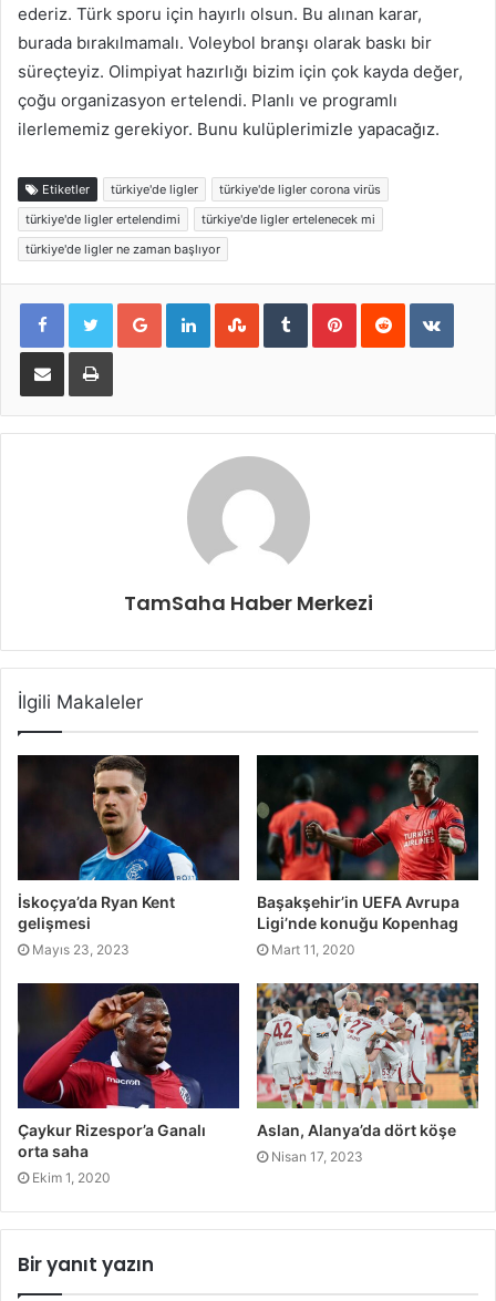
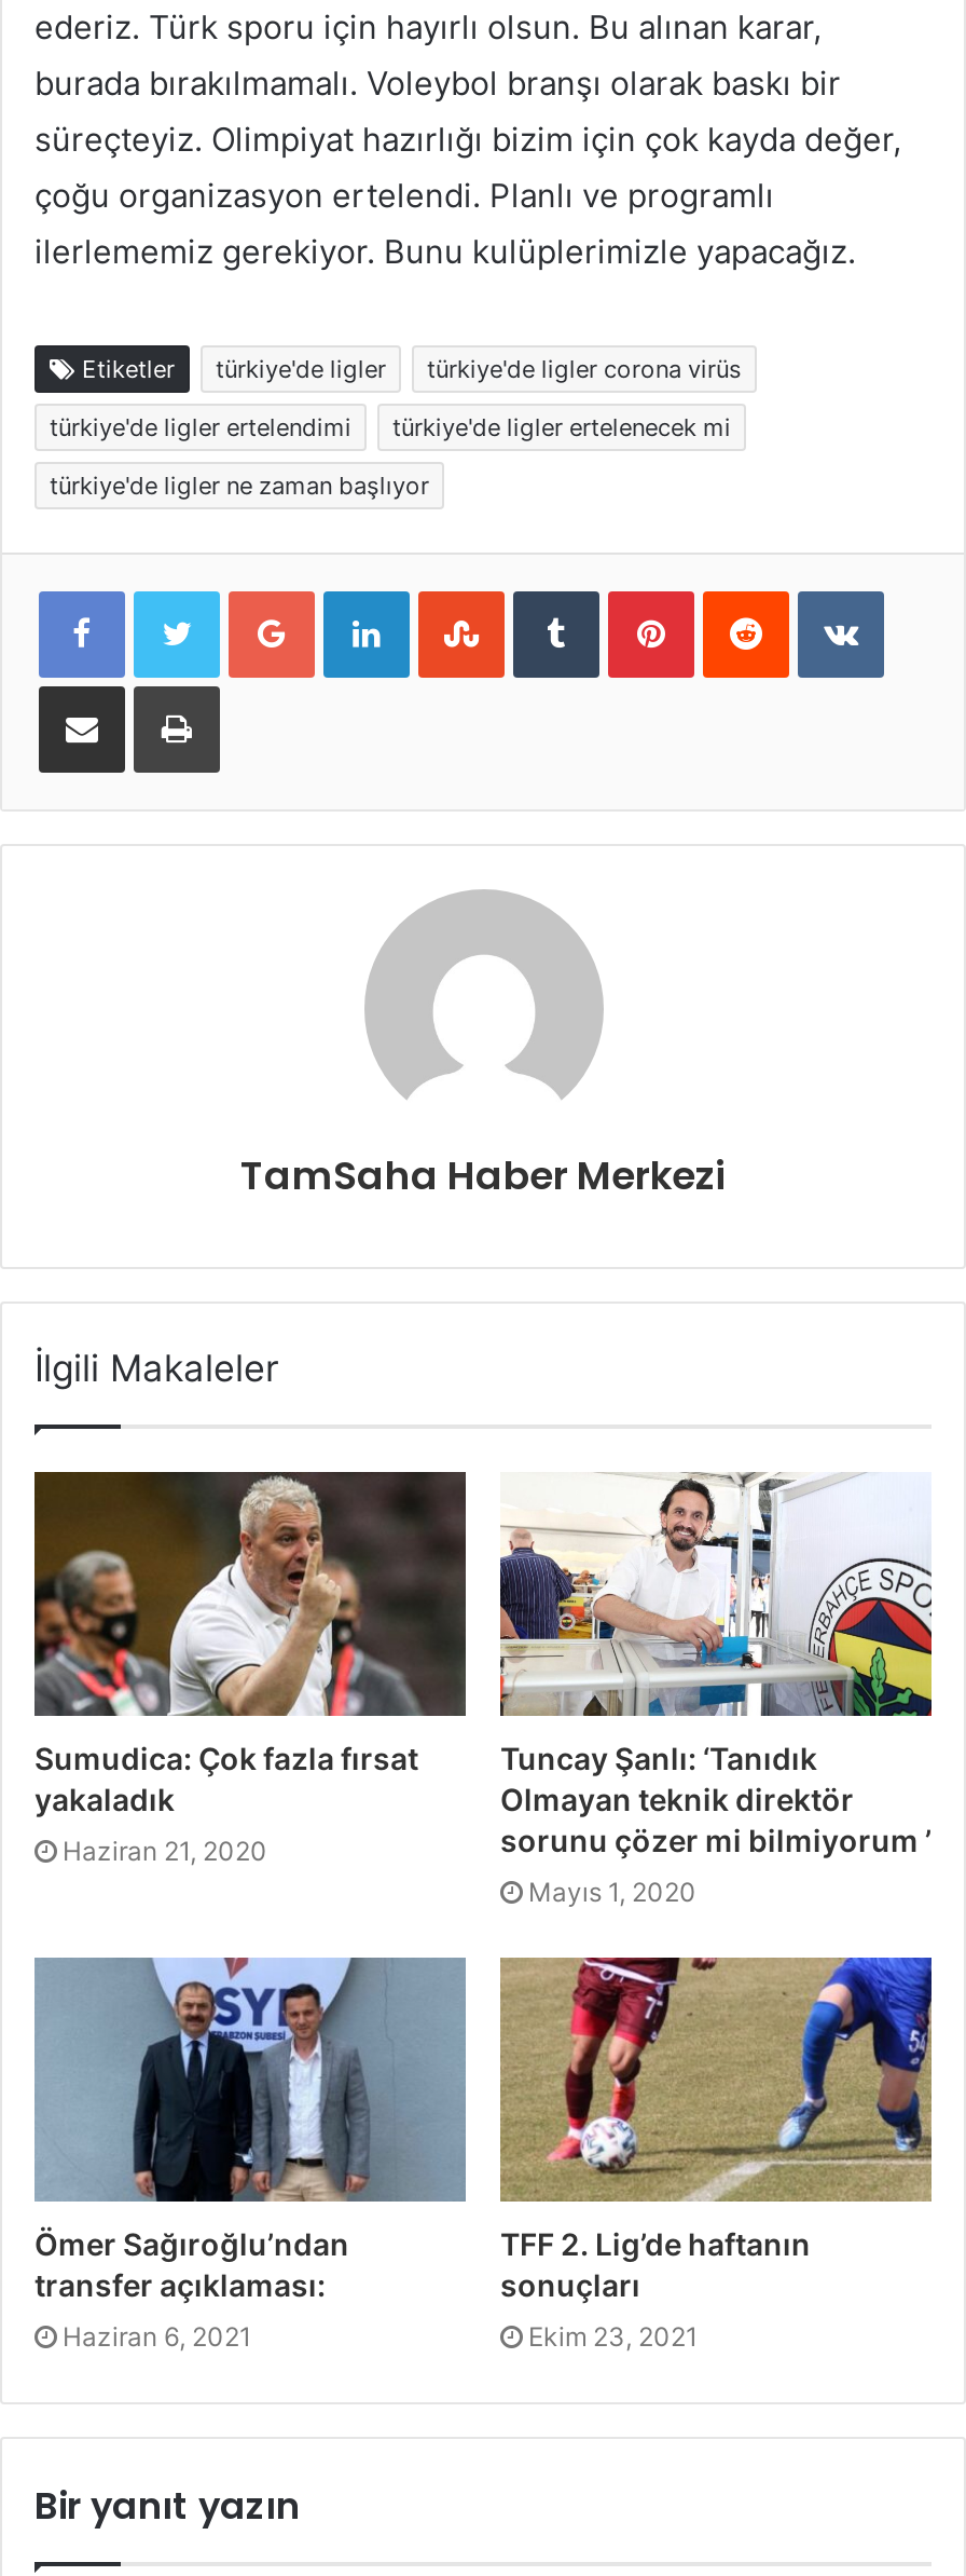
[18,754,238,933] [image] | İskoçya’da Ryan Kent | gelişmesi -> [34,1470,466,1818] [image] | Sumudica: Çok fazla fırsat | yakaladık
[256,754,479,933] [image] | Başakşehir’in UEFA Avrupa | Ligi’nde konuğu Kopenhag -> [498,1472,934,1858] [image] | Tuncay Şanlı: ‘Tanıdık | Olmayan teknik direktör | sorunu çözer mi bilmiyorum ’
[32,941,130,958] Mayıs 23, 2023 -> [63,1835,267,1868] Haziran 21, 2020
[271,941,355,958] Mart 11, 2020 -> [528,1876,696,1908] Mayıs 1, 2020
[18,982,239,1160] [image] | Çaykur Rizespor’a Ganalı | orta saha -> [34,1958,464,2303] [image] | Ömer Sağıroğlu’ndan | transfer açıklaması:
[256,982,479,1139] [image] | Aslan, Alanya’da dört köşe -> [500,1955,934,2303] [image] | TFF 2. Lig’de haftanın | sonuçları
[271,1148,363,1165] Nisan 17, 2023 -> [528,2320,699,2352] Ekim 23, 2021
[32,1169,111,1186] Ekim 1, 2020 -> [63,2320,252,2352] Haziran 6, 2021

